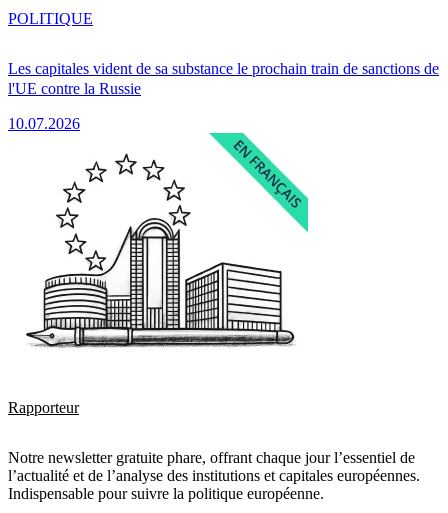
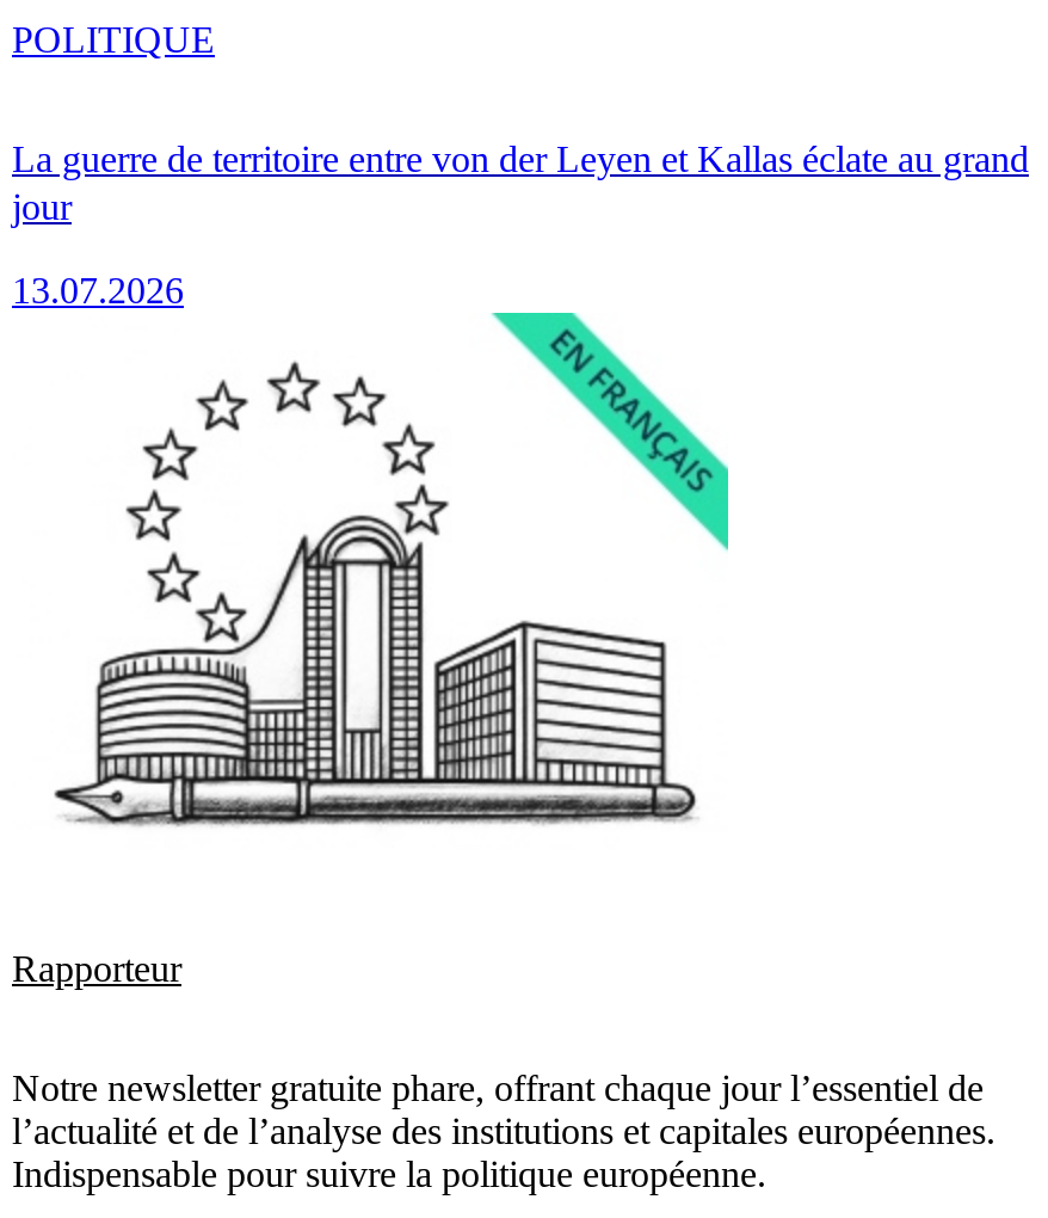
[8,59,439,96] Les capitales vident de sa substance le prochain train de sanctions de | l'UE contre la Russie -> [12,137,1029,226] La guerre de territoire entre von der Leyen et Kallas éclate au grand | jour
[8,114,80,131] 10.07.2026 -> [12,269,184,309] 13.07.2026

